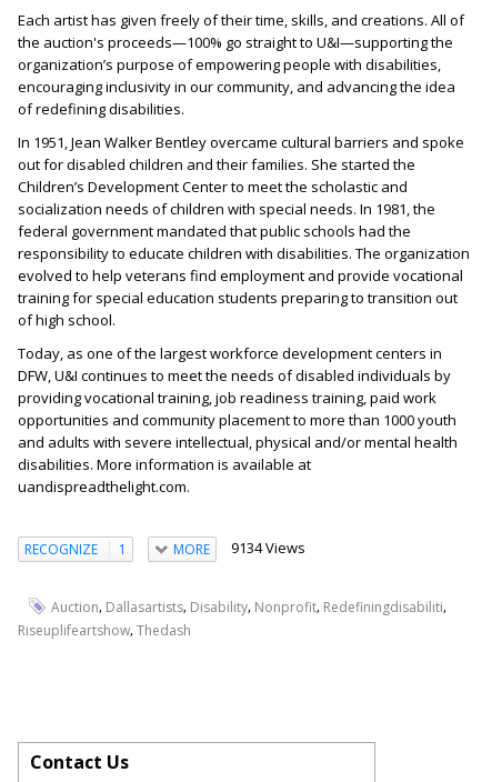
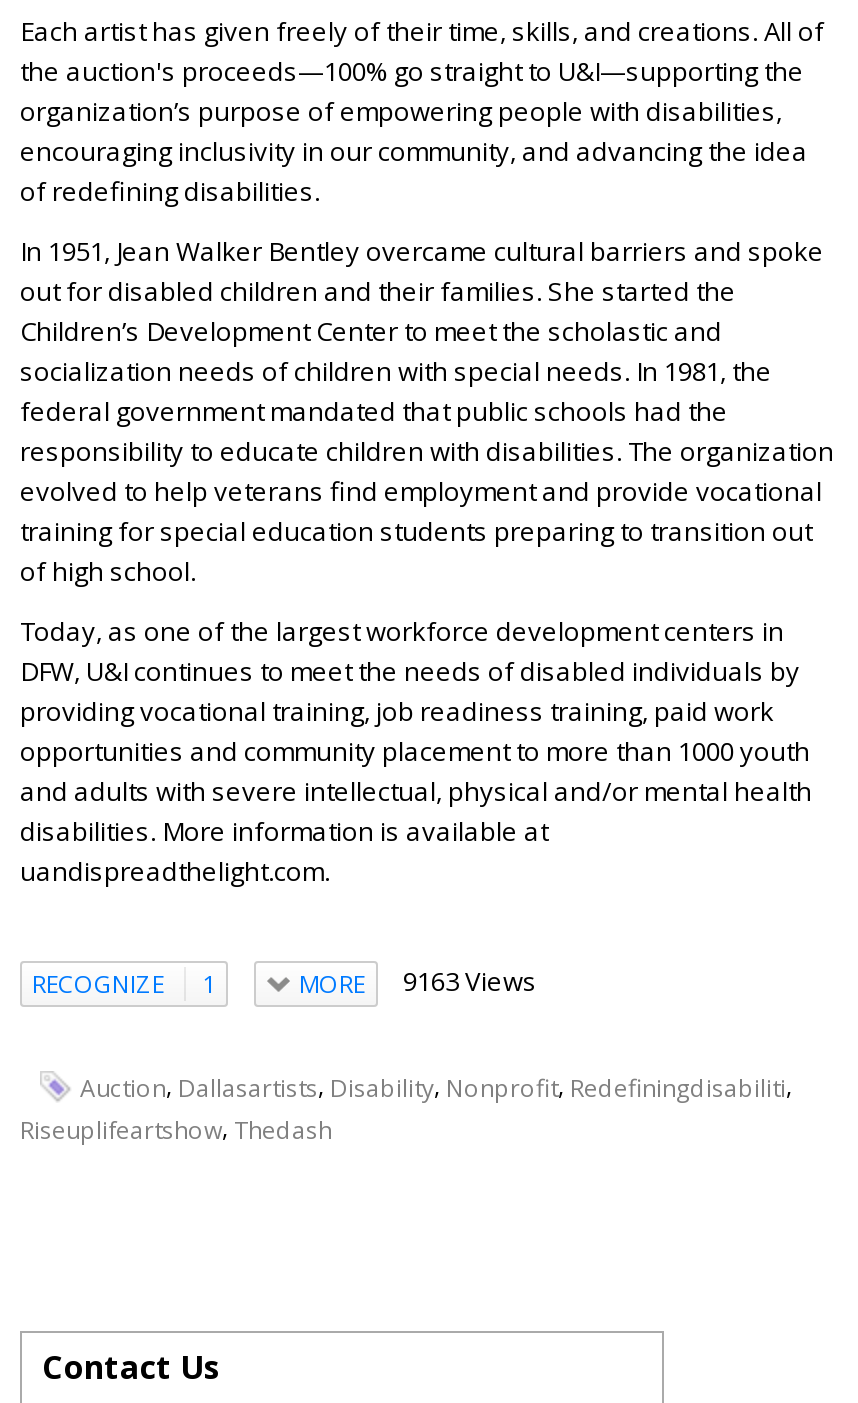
[173,538,305,559] MORE 9134 Views -> [299,963,537,1001] MORE 9163 Views

